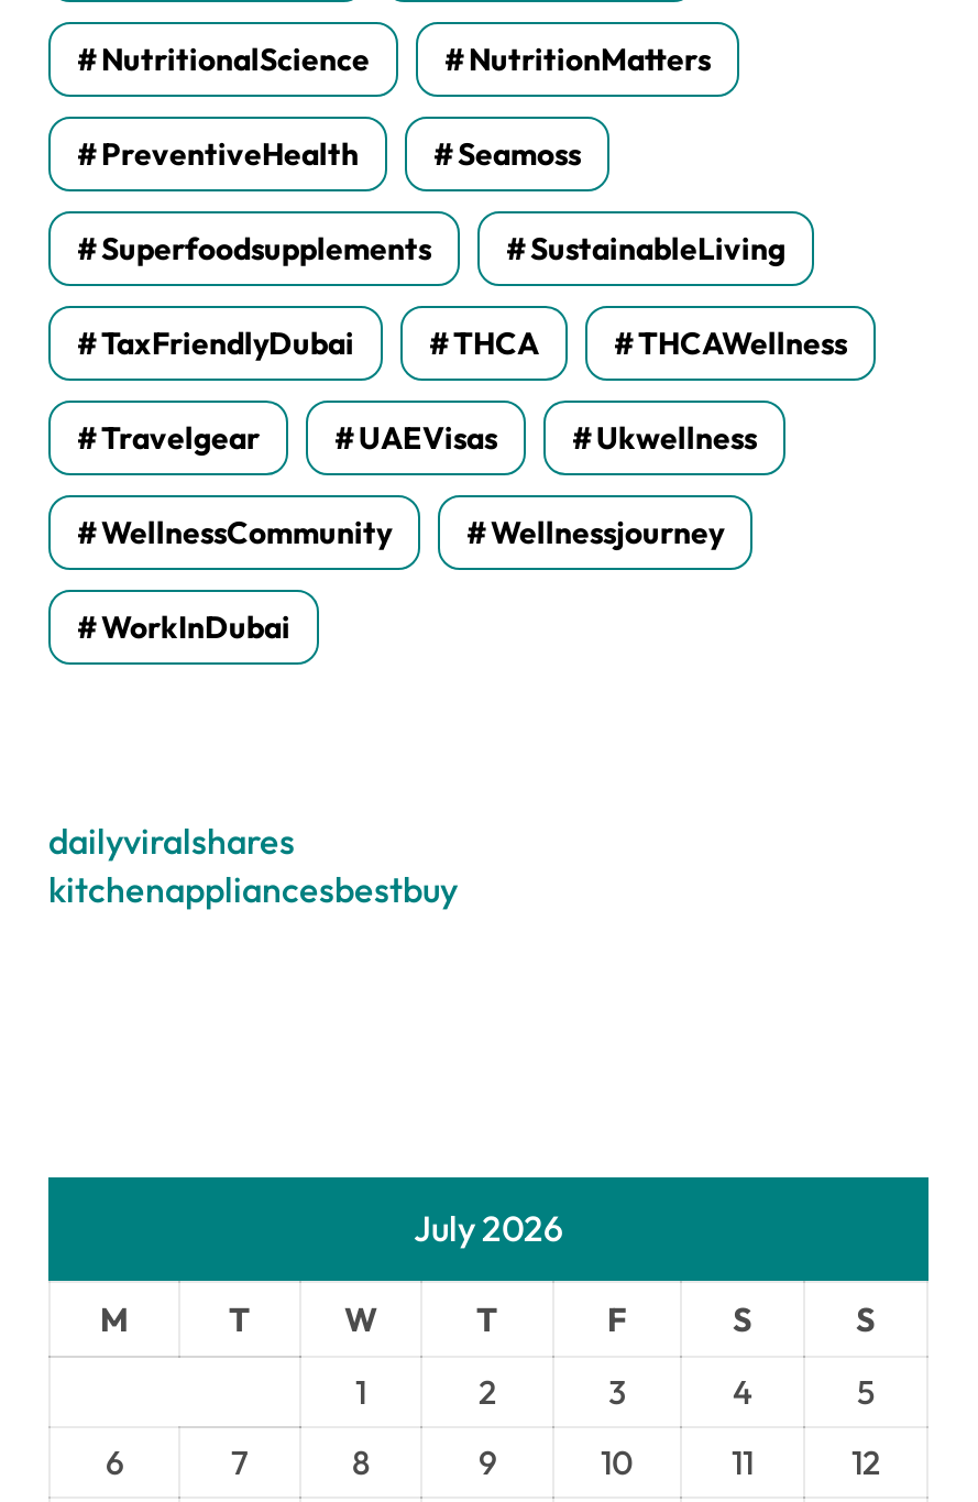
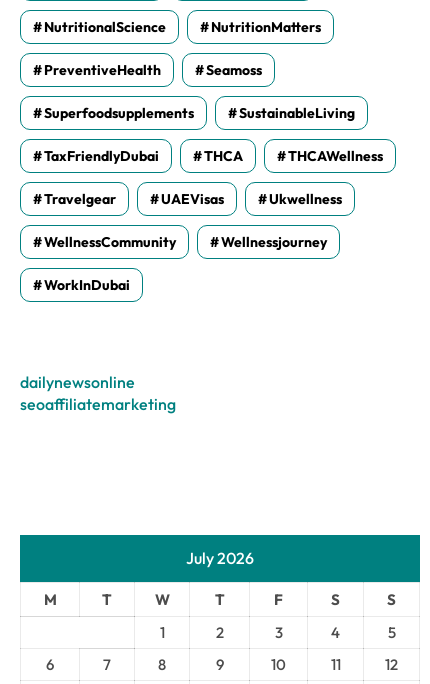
[48,819,458,911] dailyviralshares | kitchenappliancesbestbuy -> [20,372,176,414] dailynewsonline | seoaffiliatemarketing

